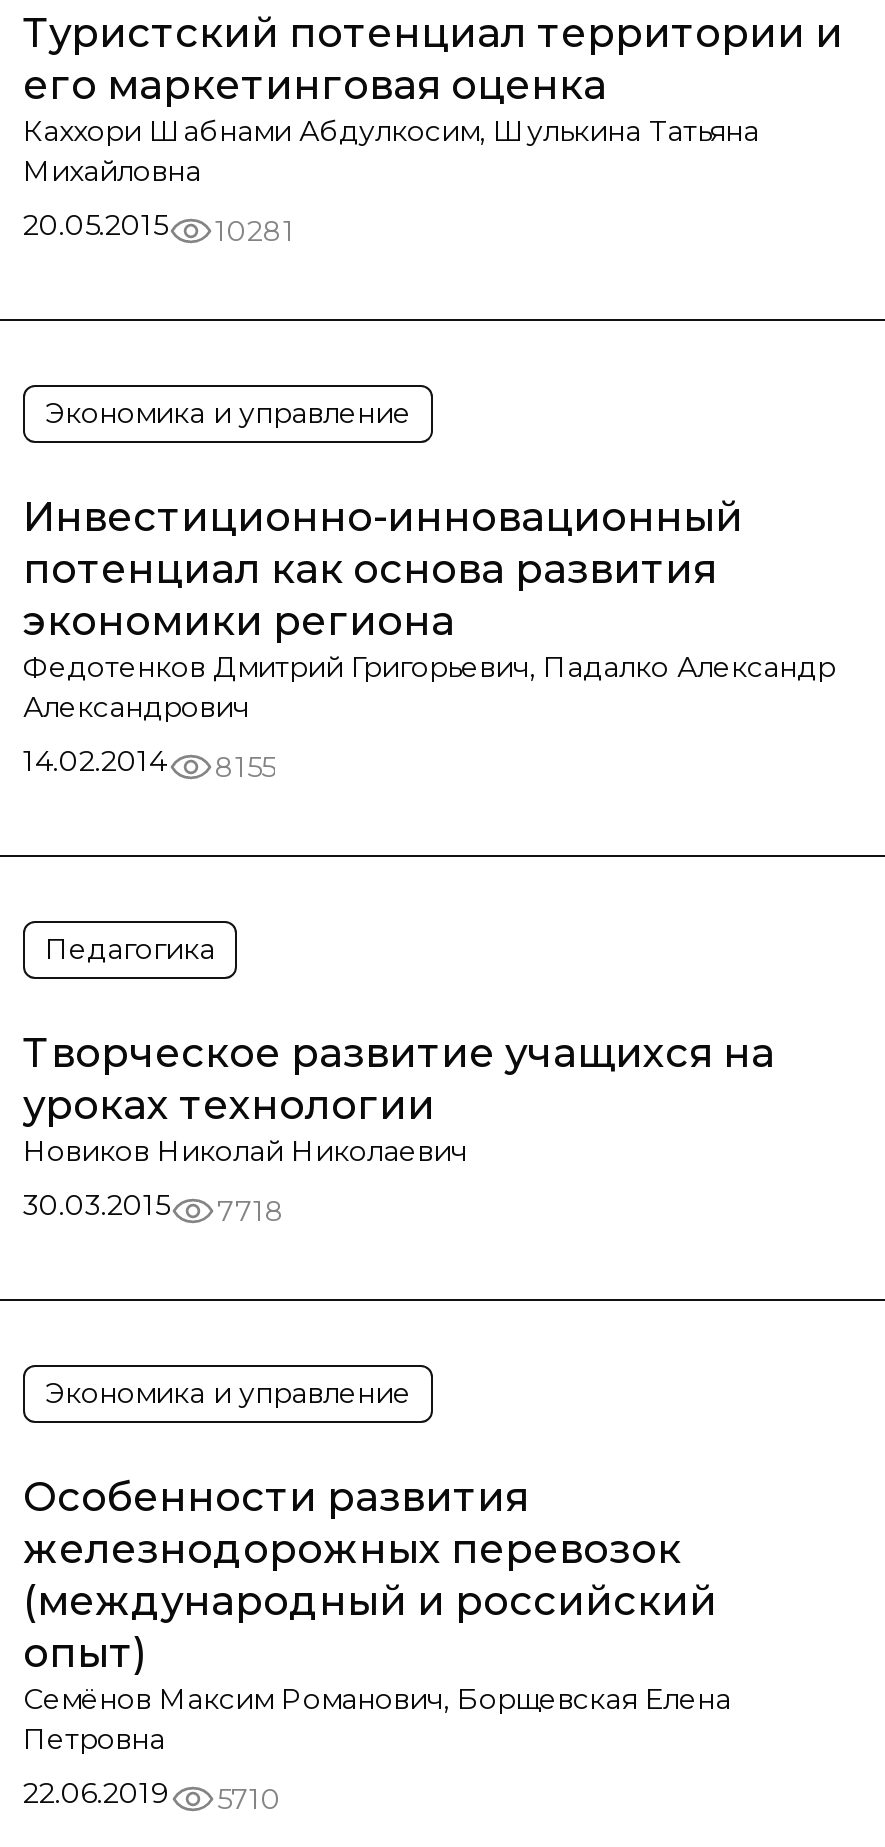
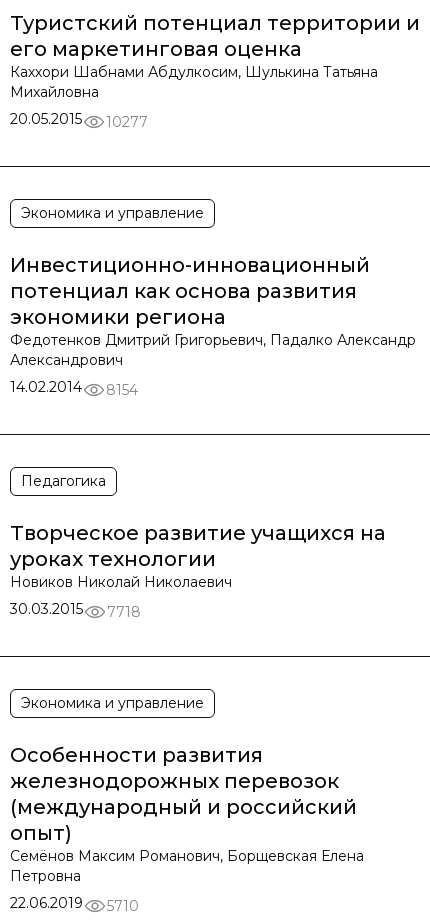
[23,207,295,248] 20.05.2015 10281 -> [10,110,148,130] 20.05.2015 10277
[23,743,275,784] 14.02.2014 8155 -> [10,378,138,398] 14.02.2014 8154

